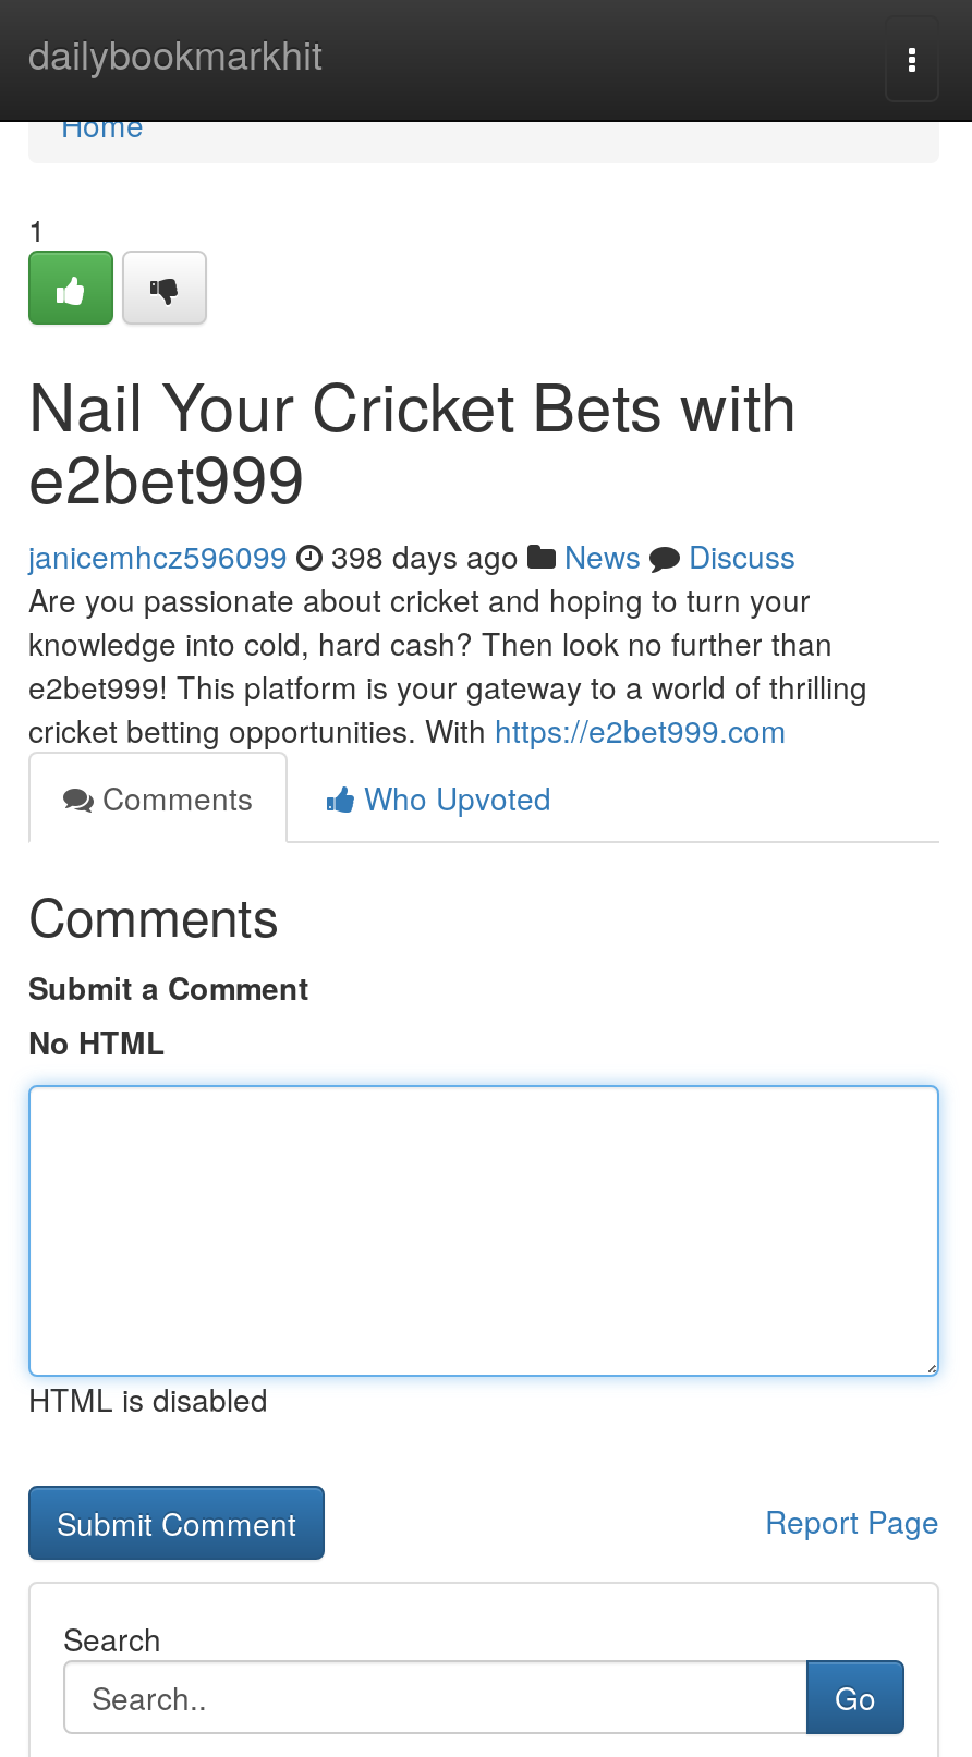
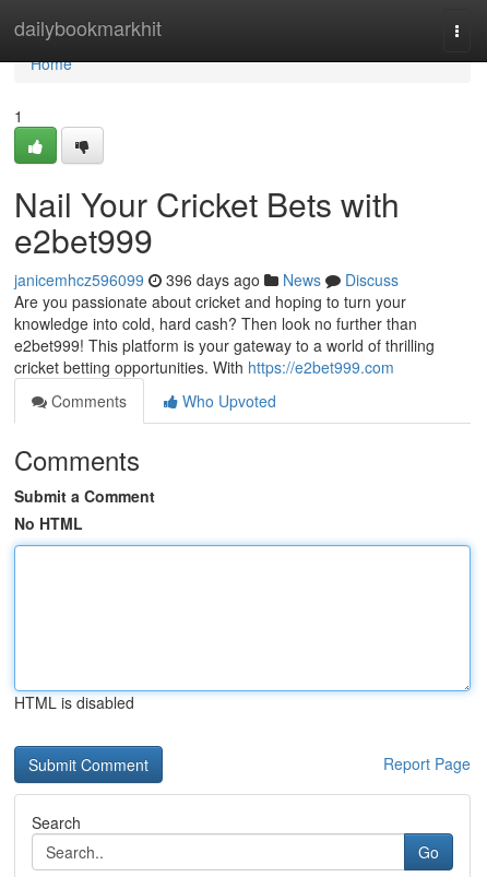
[28,534,795,577] janicemhcz596099 398 days ago News Discuss -> [14,269,399,291] janicemhcz596099 396 days ago News Discuss

